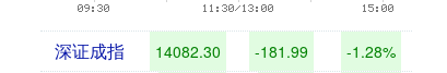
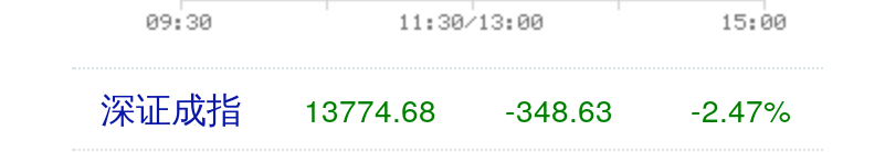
[155,41,221,63] 14082.30 -> [304,87,436,131] 13774.68
[255,41,308,63] -181.99 -> [505,87,613,131] -348.63
[346,41,396,63] -1.28% -> [691,87,790,131] -2.47%

